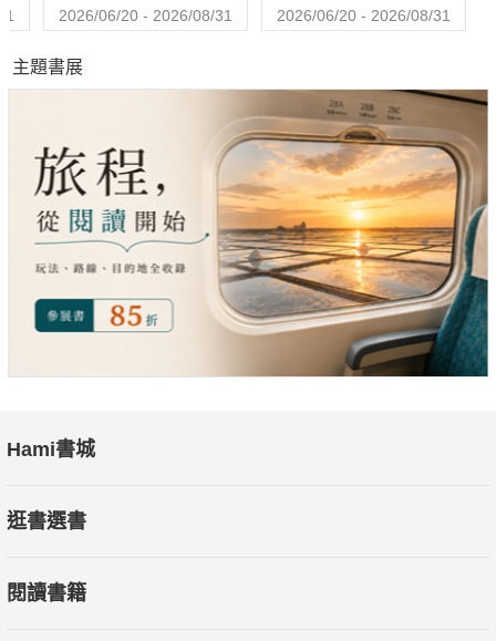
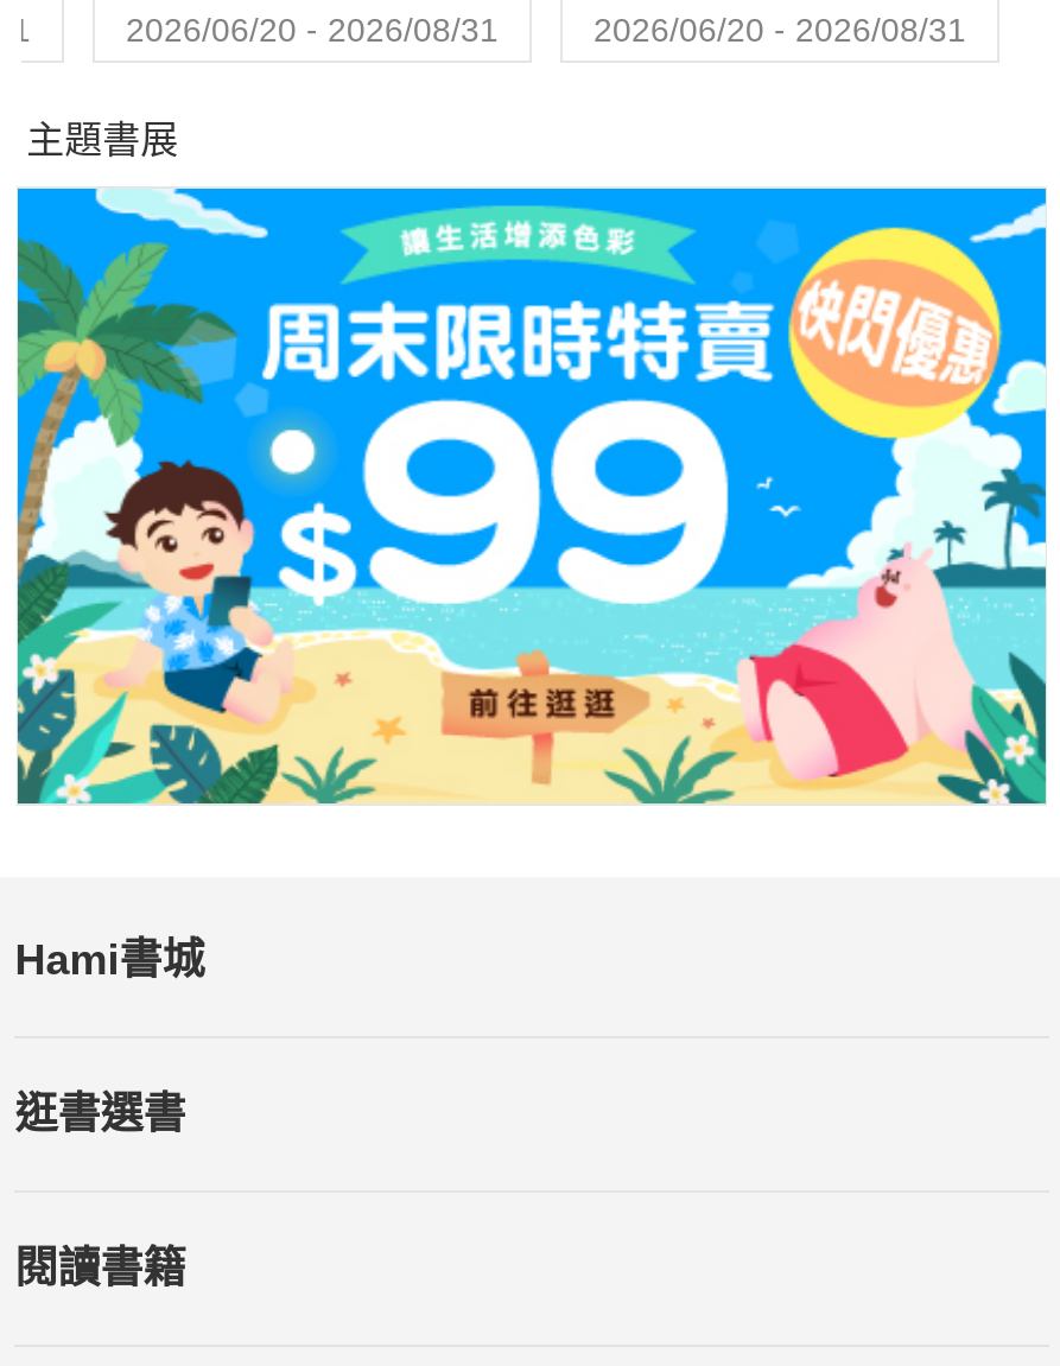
[8,89,489,378] [image] -> [14,186,1049,806] [image]

